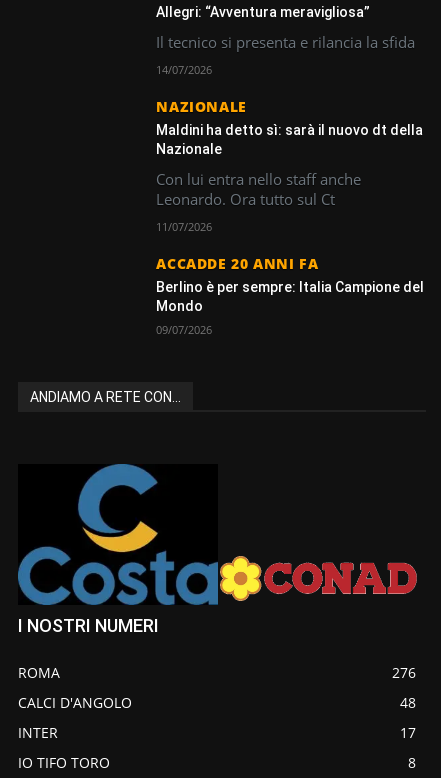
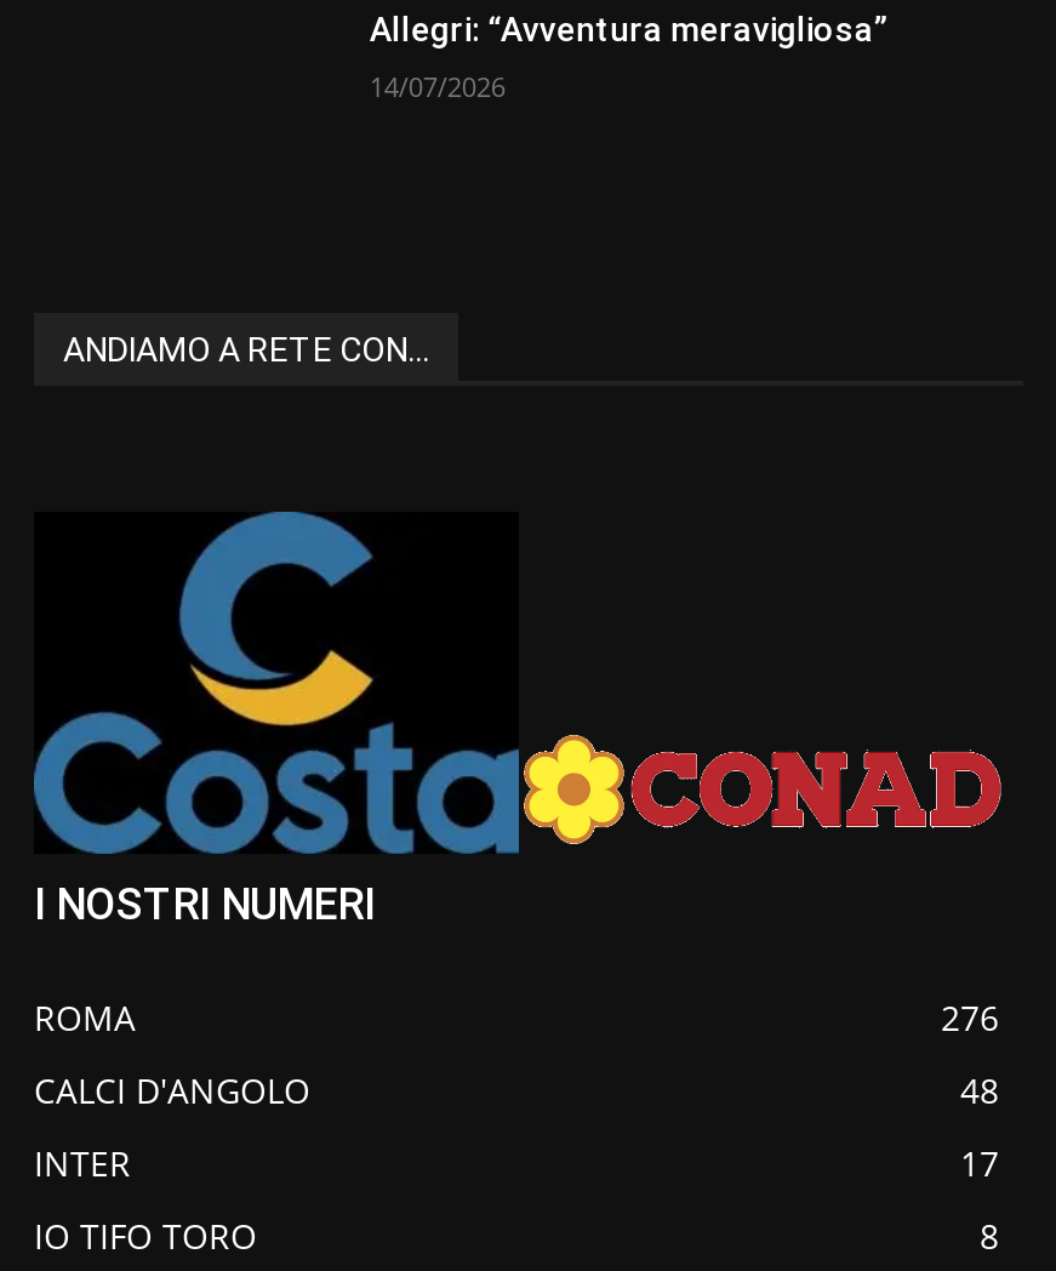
[156,32,415,52] Il tecnico si presenta e rilancia la sfida -> none
[156,97,424,337] NAZIONALE | Maldini ha detto sì: sarà il nuovo dt della | Nazionale | Con lui entra nello staff anche | Leonardo. Ora tutto sul Ct | 11/07/2026 | ACCADDE 20 ANNI FA | Berlino è per sempre: Italia Campione del | Mondo | 09/07/2026 -> none

